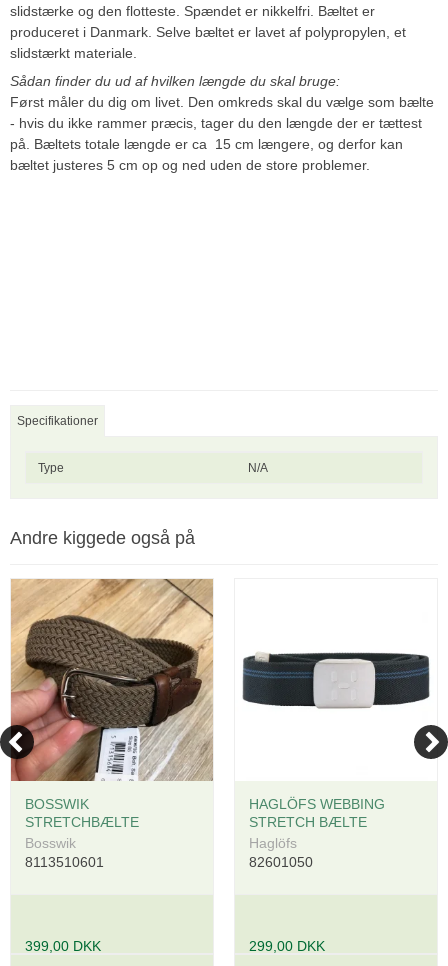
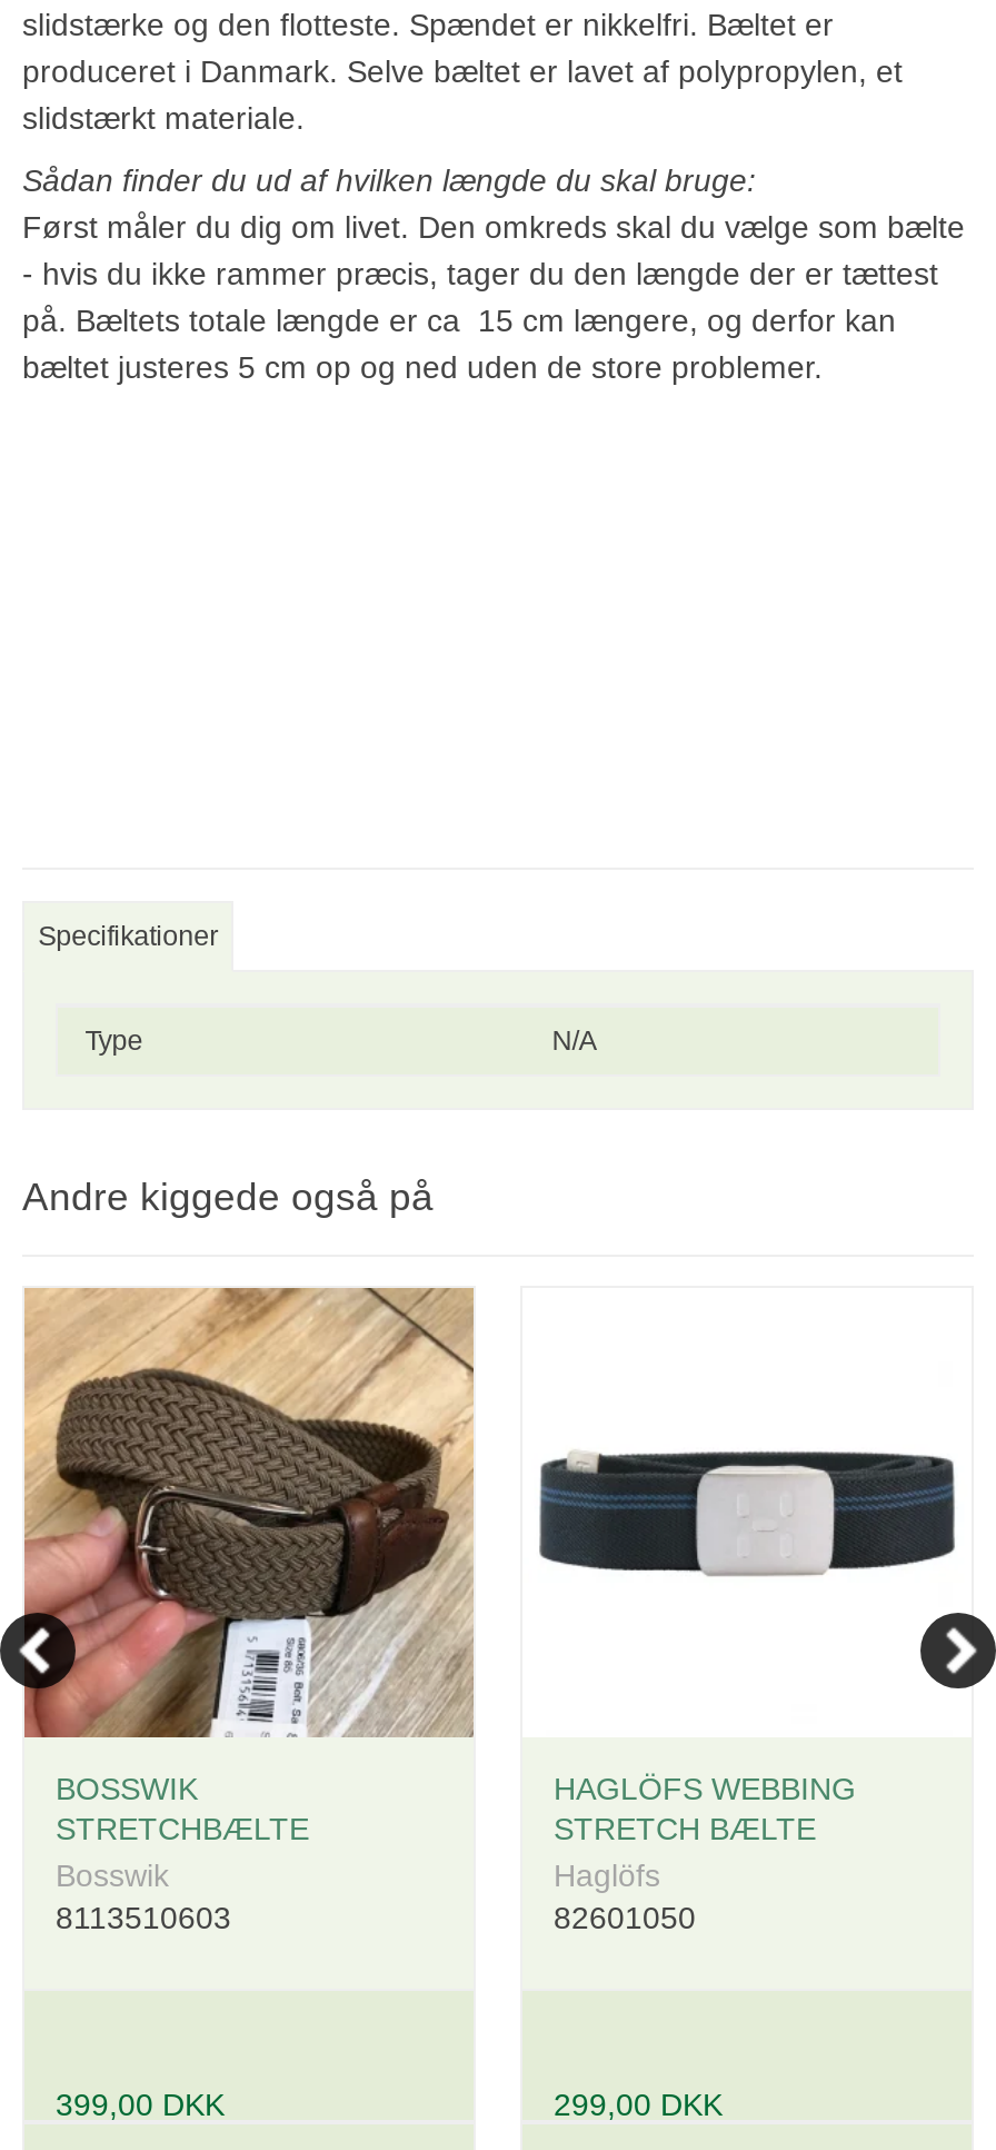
[25,854,104,870] 8113510601 -> [56,1899,231,1934] 8113510603

